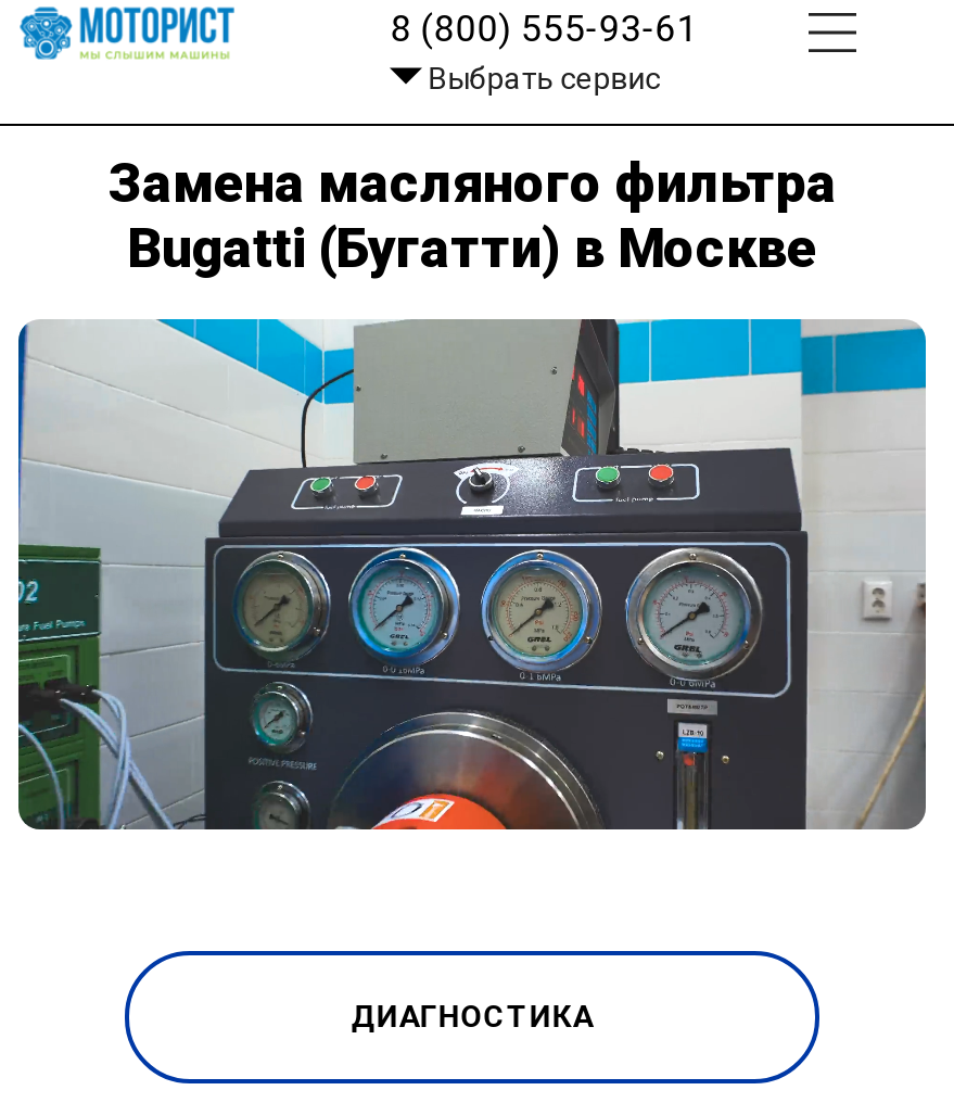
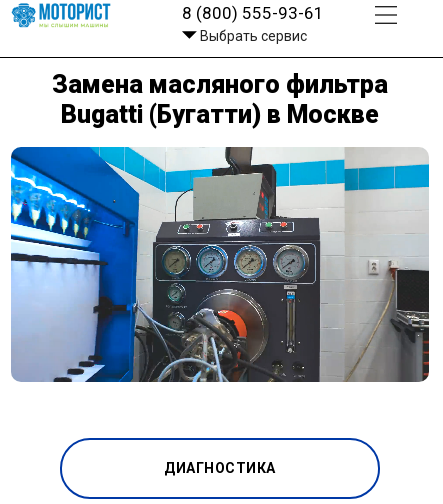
[16,317,928,832] [image] -> [10,146,430,383] [image]

